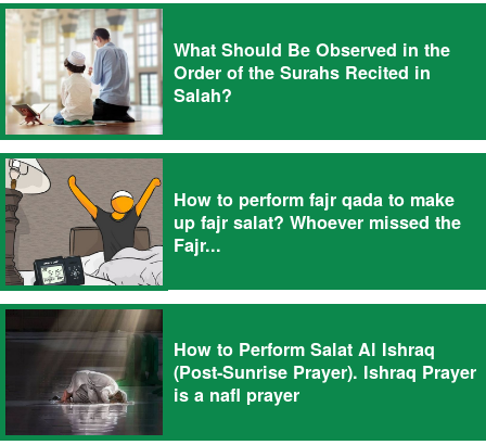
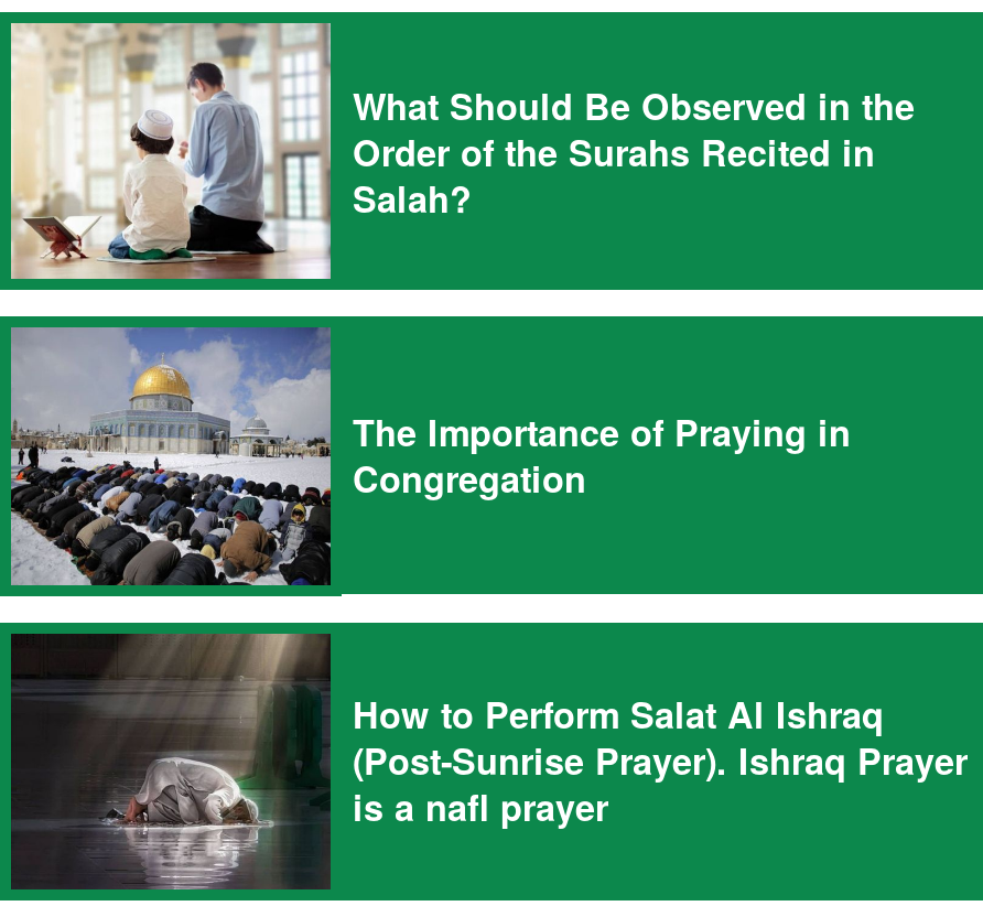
[5,158,461,287] [image] | How to perform fajr qada to make | up fajr salat? Whoever missed the | Fajr... -> [9,327,851,587] [image] | The Importance of Praying in | Congregation

